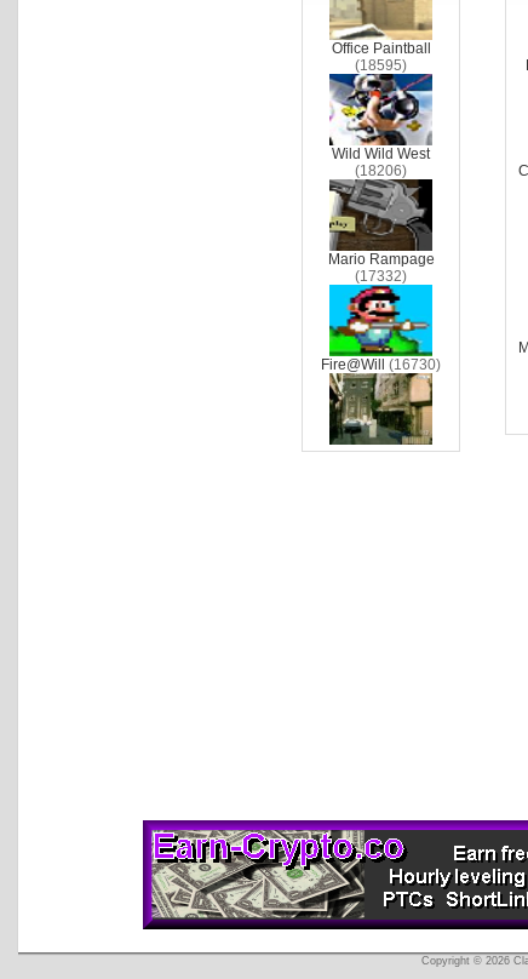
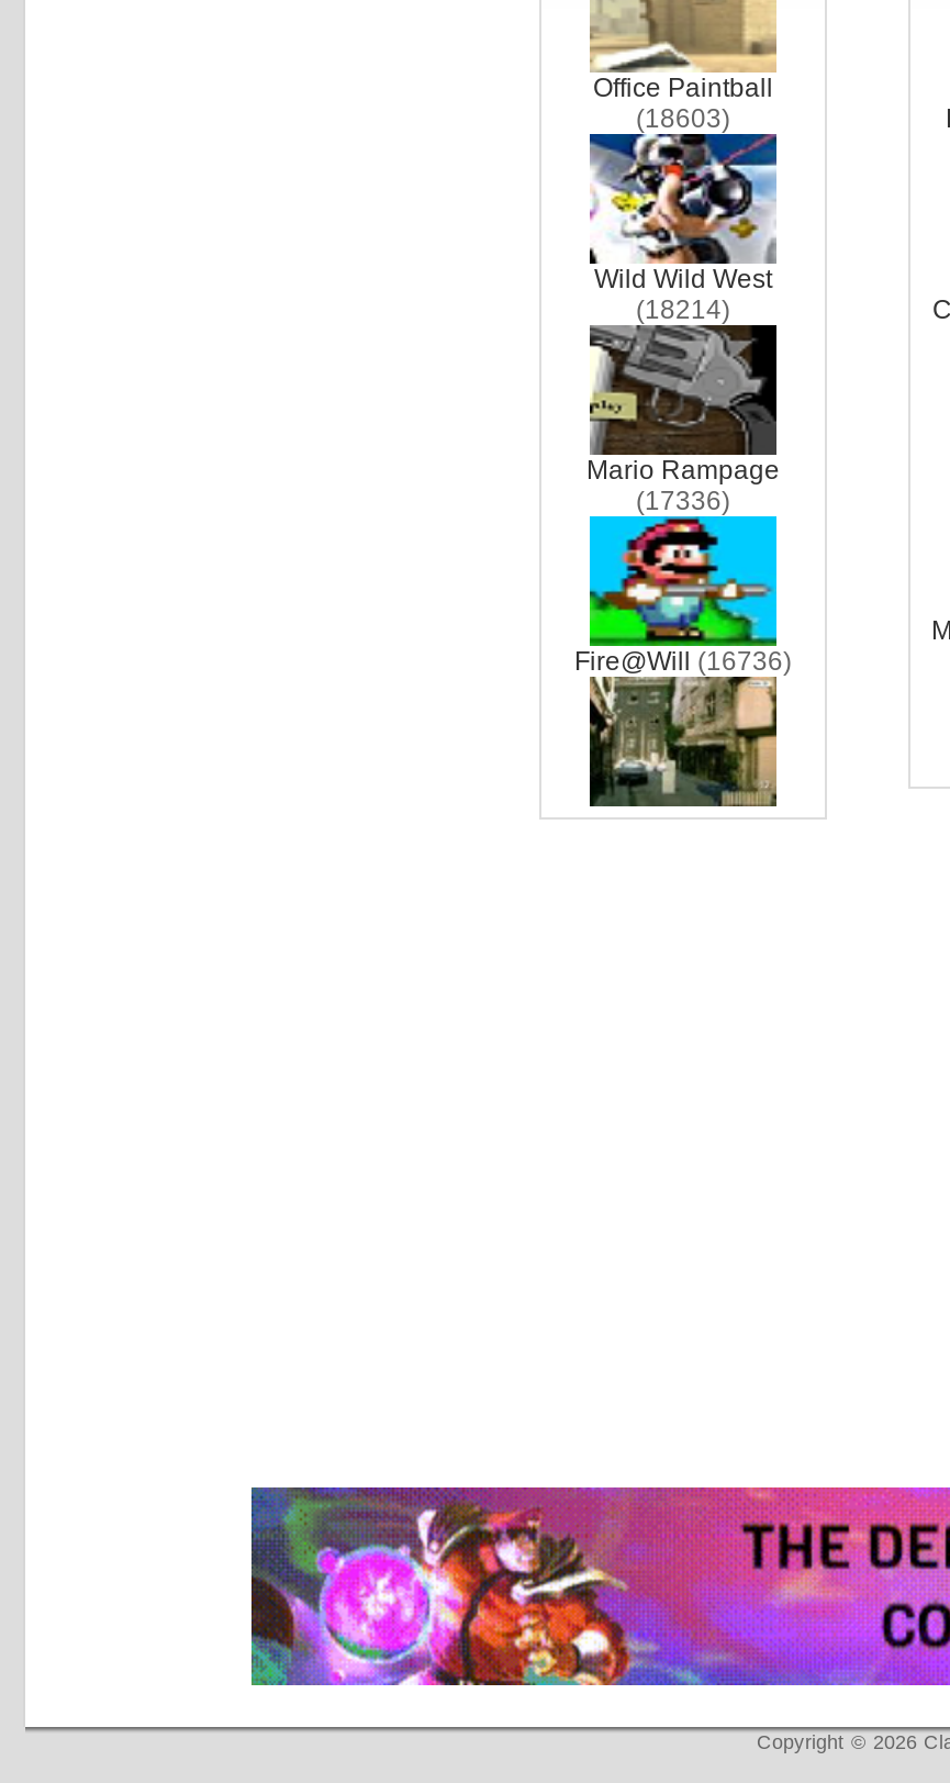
[355,57,407,74] (18595) -> [636,103,730,134] (18603)
[355,162,407,179] (18206) -> [636,294,730,325] (18214)
[355,268,407,285] (17332) -> [636,486,730,516] (17336)
[321,356,441,373] Fire@Will(16730) -> [574,646,792,677] Fire@Will(16736)
[142,819,524,931] [image] -> [249,1485,943,1687] [image]

